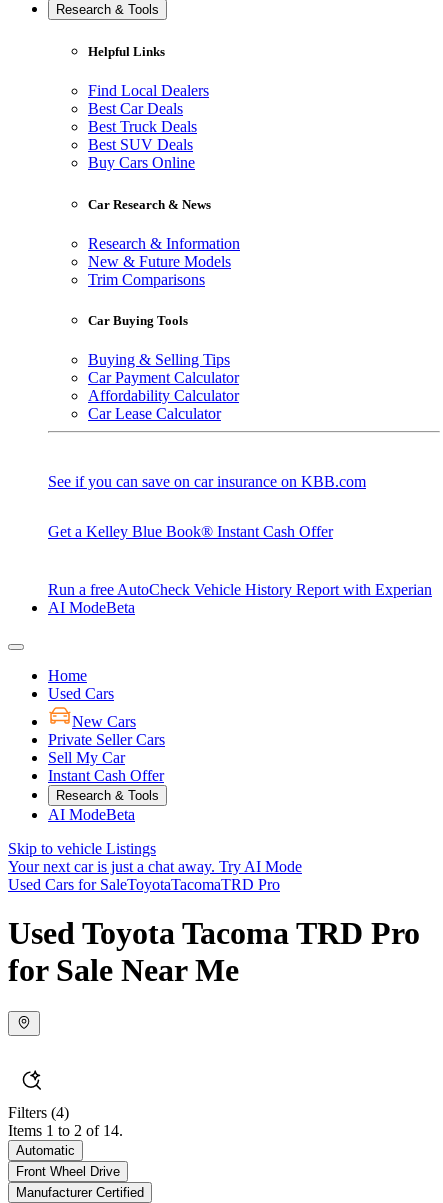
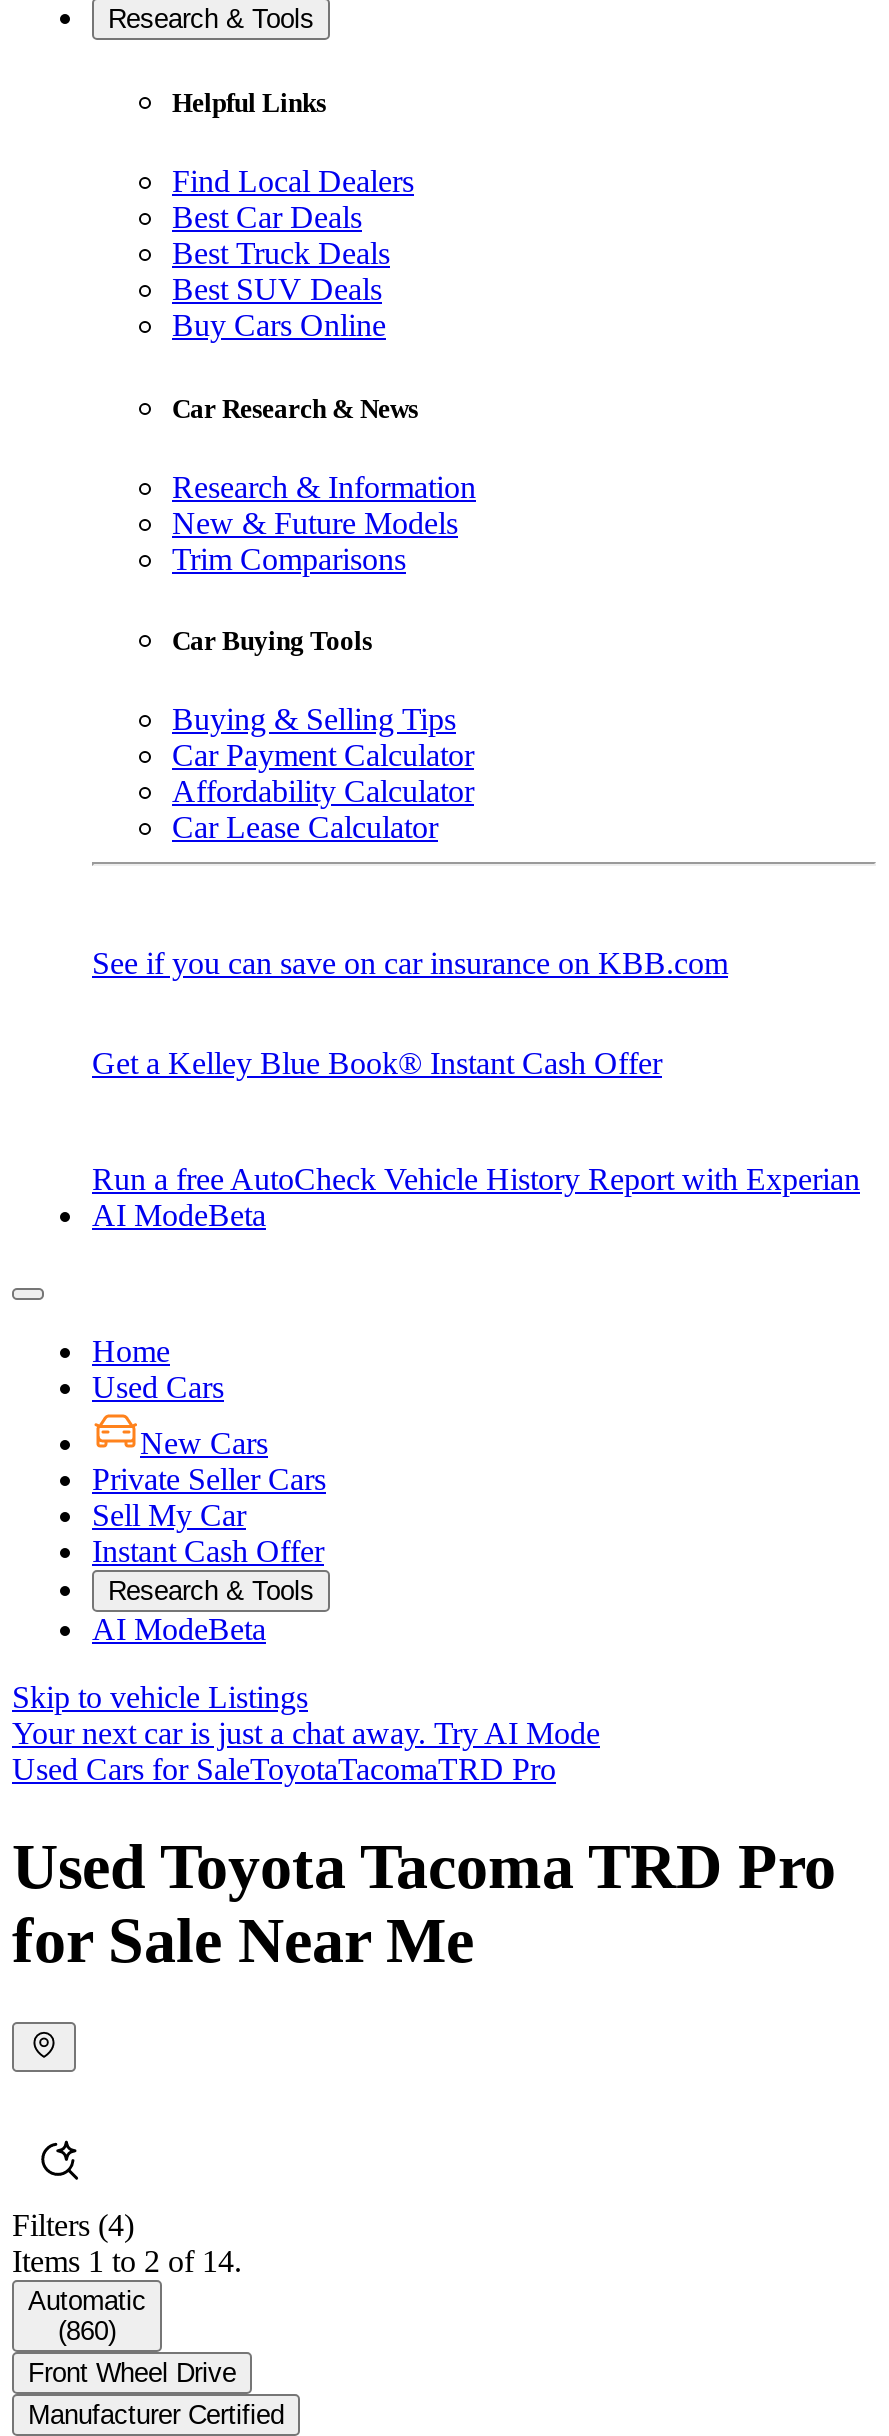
none -> [58,2316,116,2346] (860)

